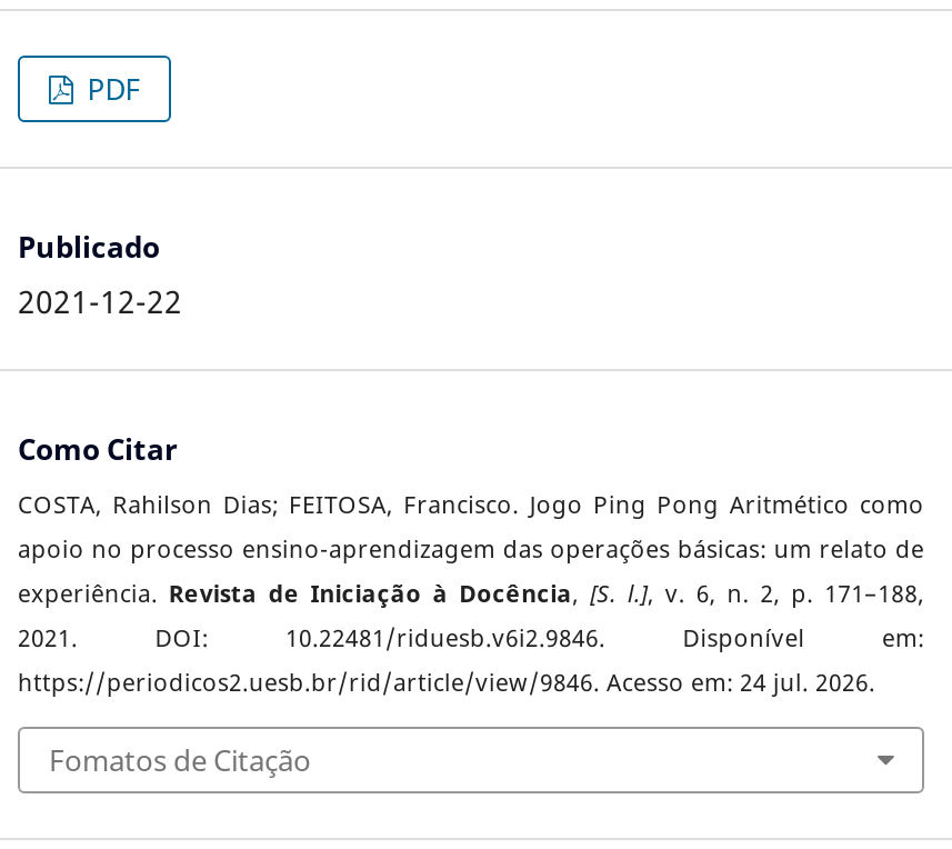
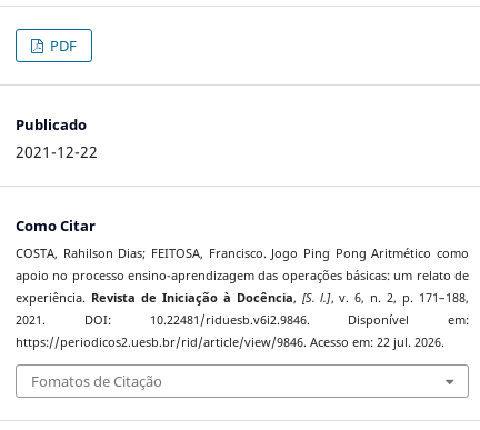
[18,667,875,698] https://periodicos2.uesb.br/rid/article/view/9846. Acesso em: 24 jul. 2026. -> [16,334,444,350] https://periodicos2.uesb.br/rid/article/view/9846. Acesso em: 22 jul. 2026.

